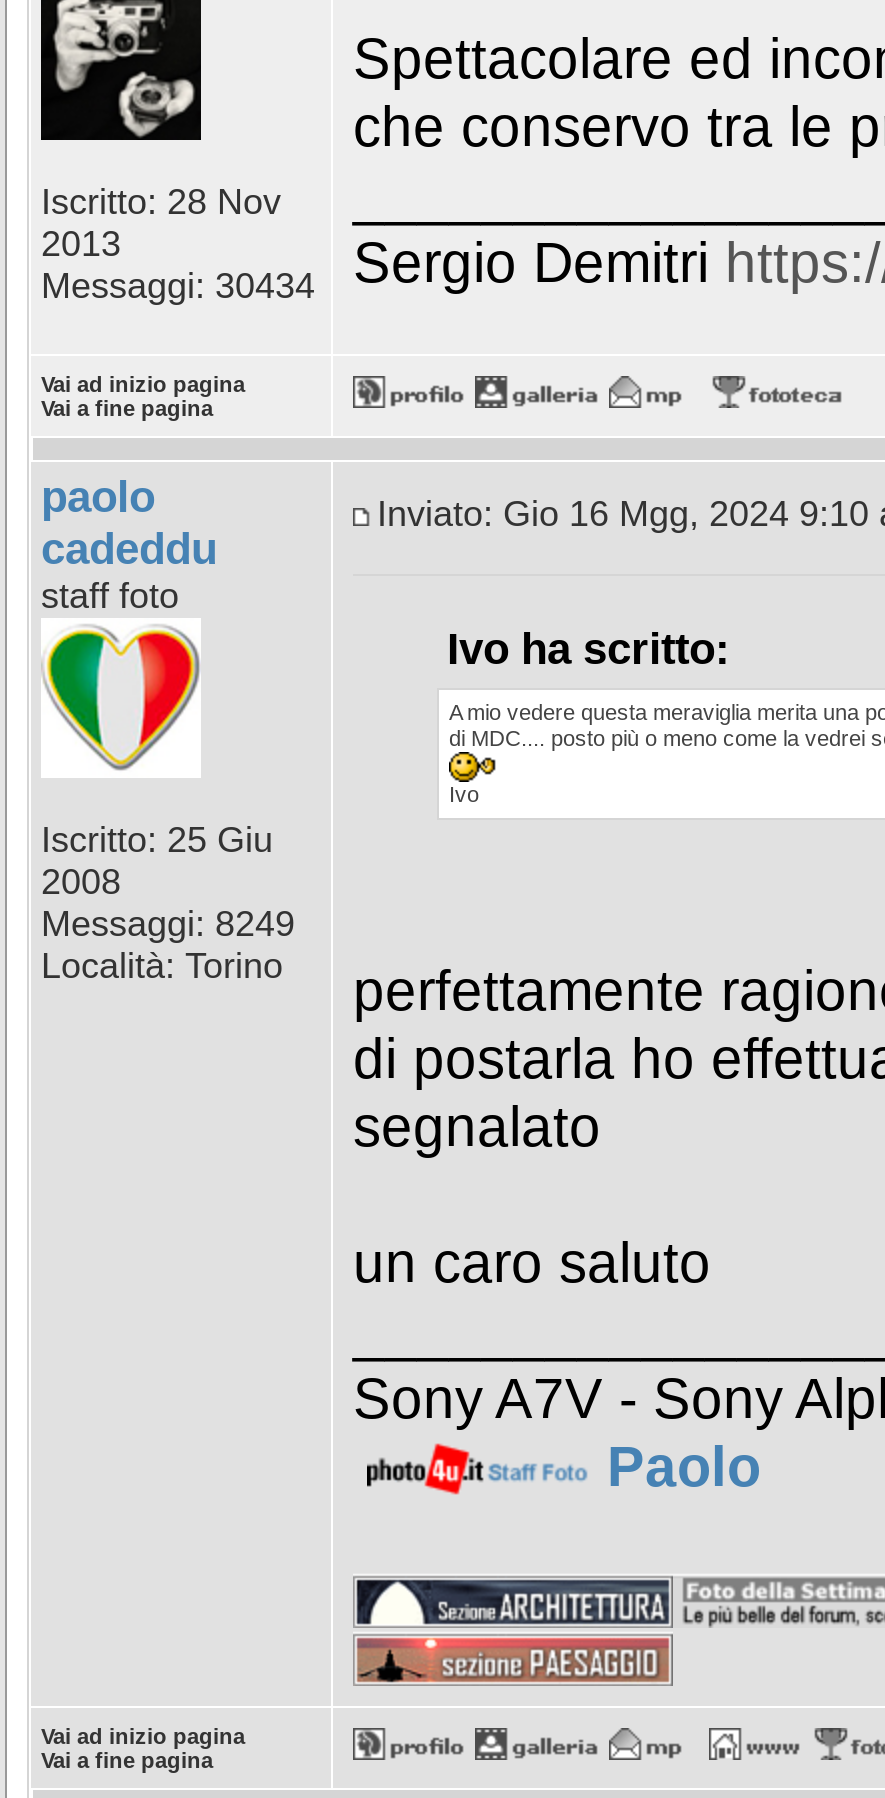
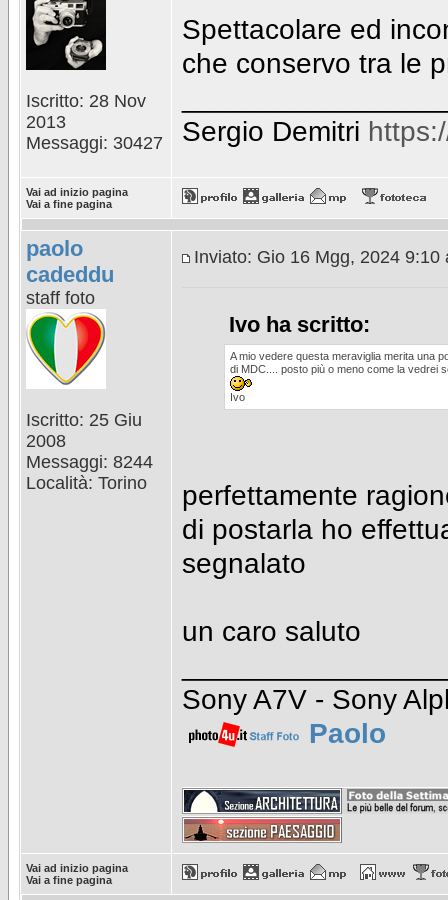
[41,266,315,306] Messaggi: 30434 -> [26,133,163,153] Messaggi: 30427
[41,904,295,944] Messaggi: 8249 -> [26,452,153,472] Messaggi: 8244

